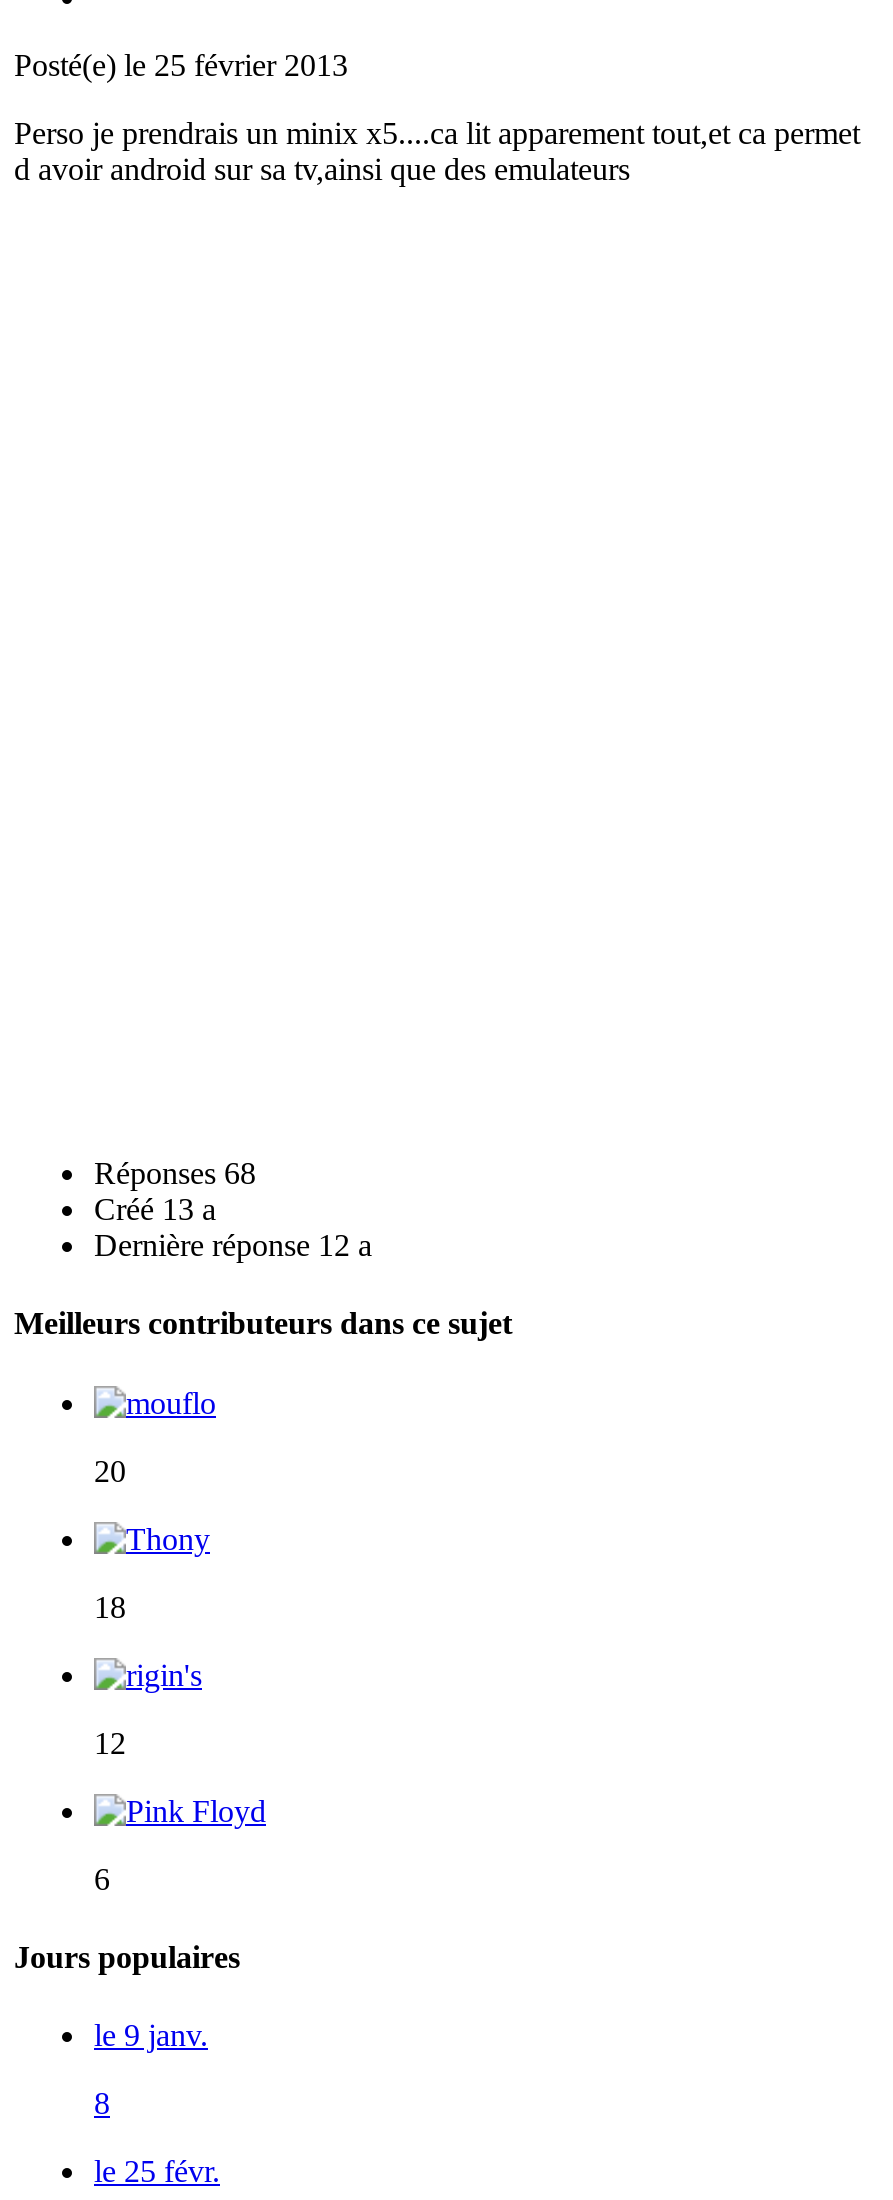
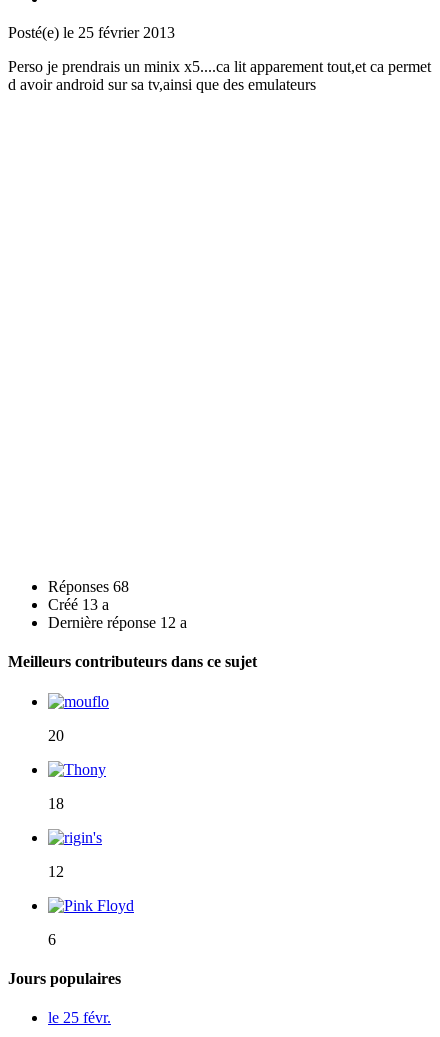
[94,2018,208,2120] le 9 janv. | 8 -> none

